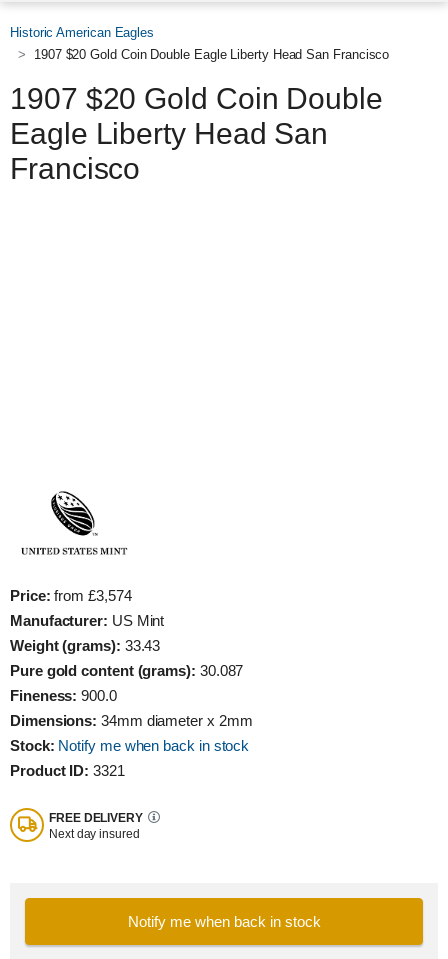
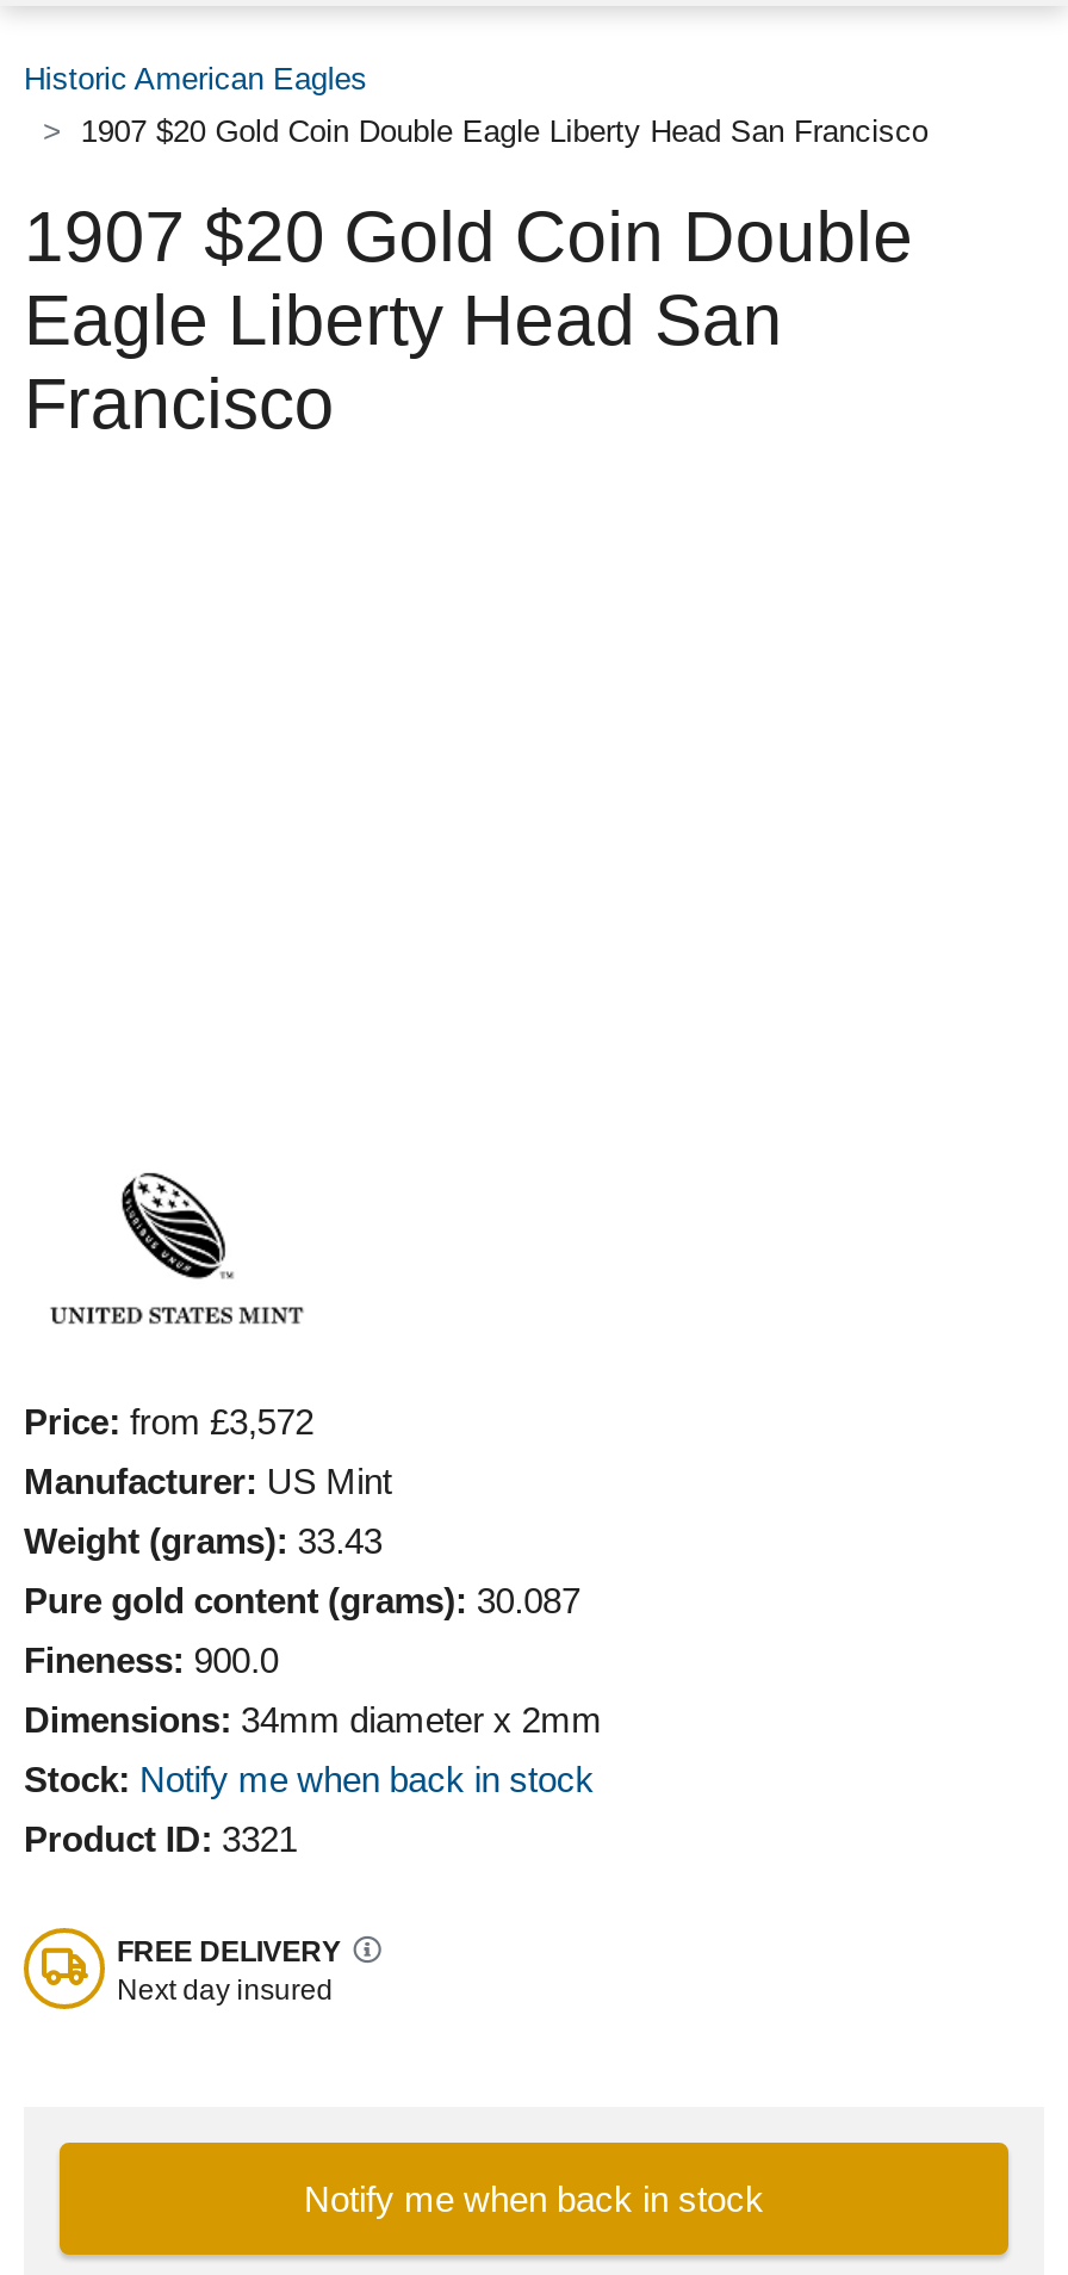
[10,587,132,604] Price: from £3,574 -> [24,1402,314,1443] Price: from £3,572

